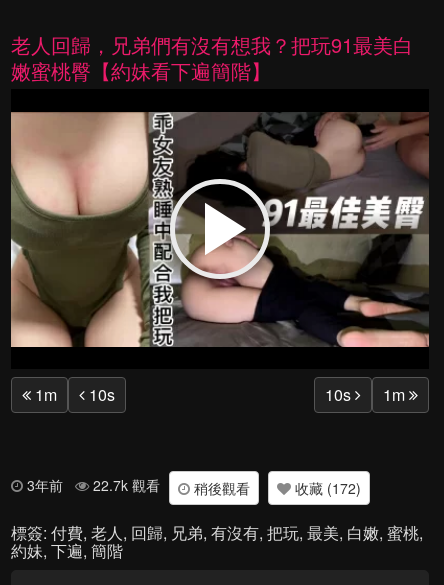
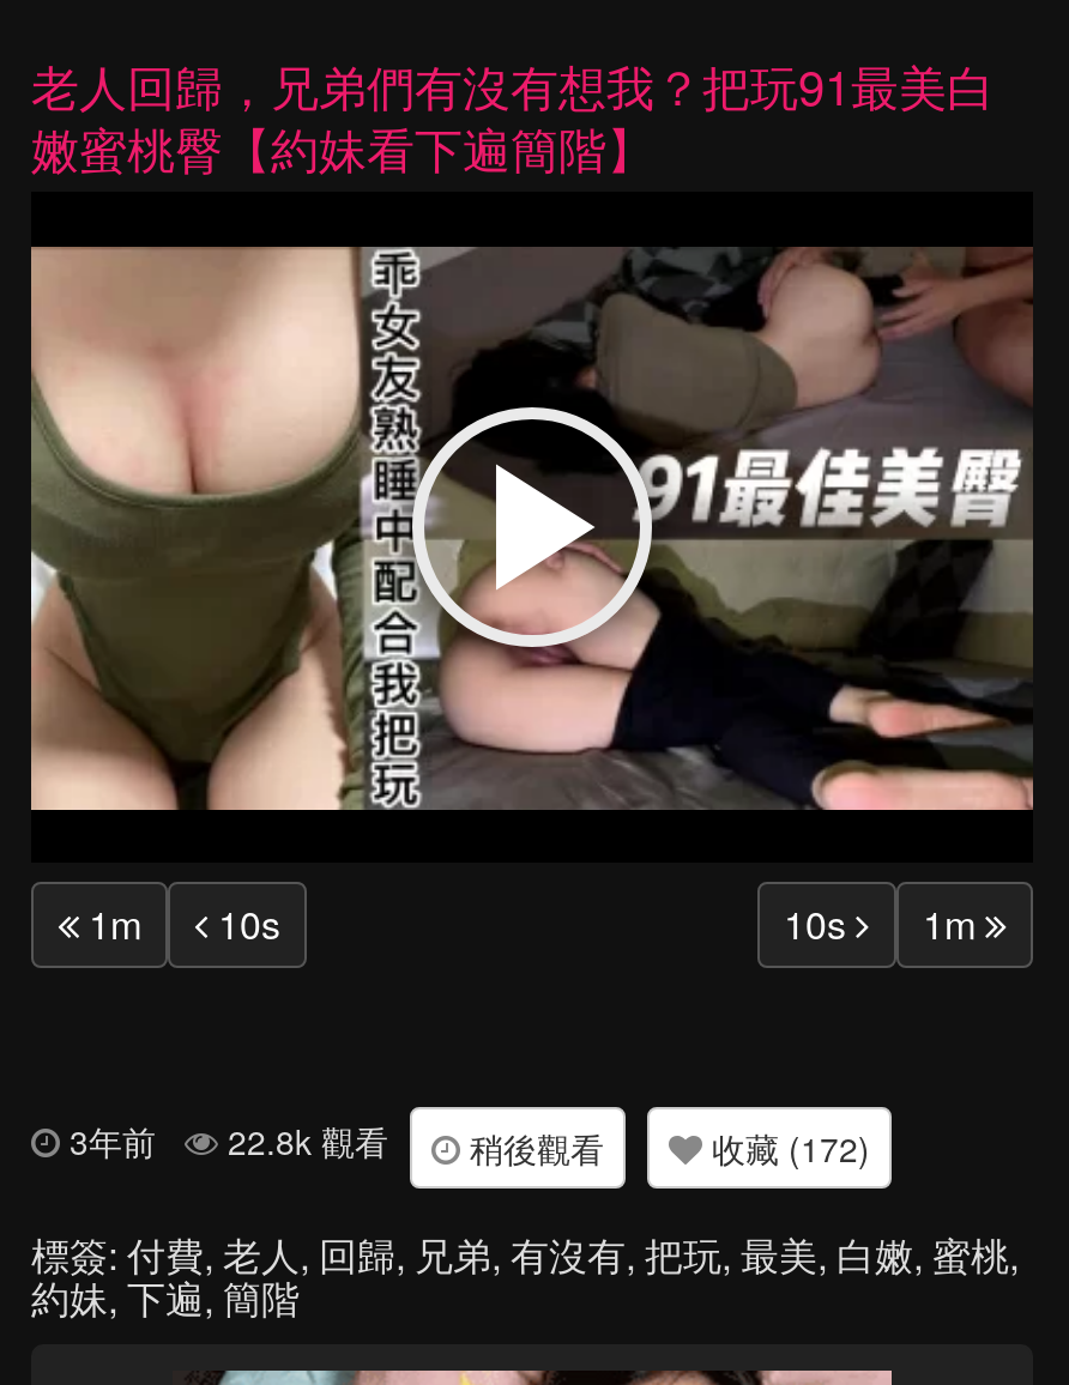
[27,475,250,498] 3年前 22.7k 觀看 稍後觀看 -> [70,1117,604,1171] 3年前 22.8k 觀看 稍後觀看

